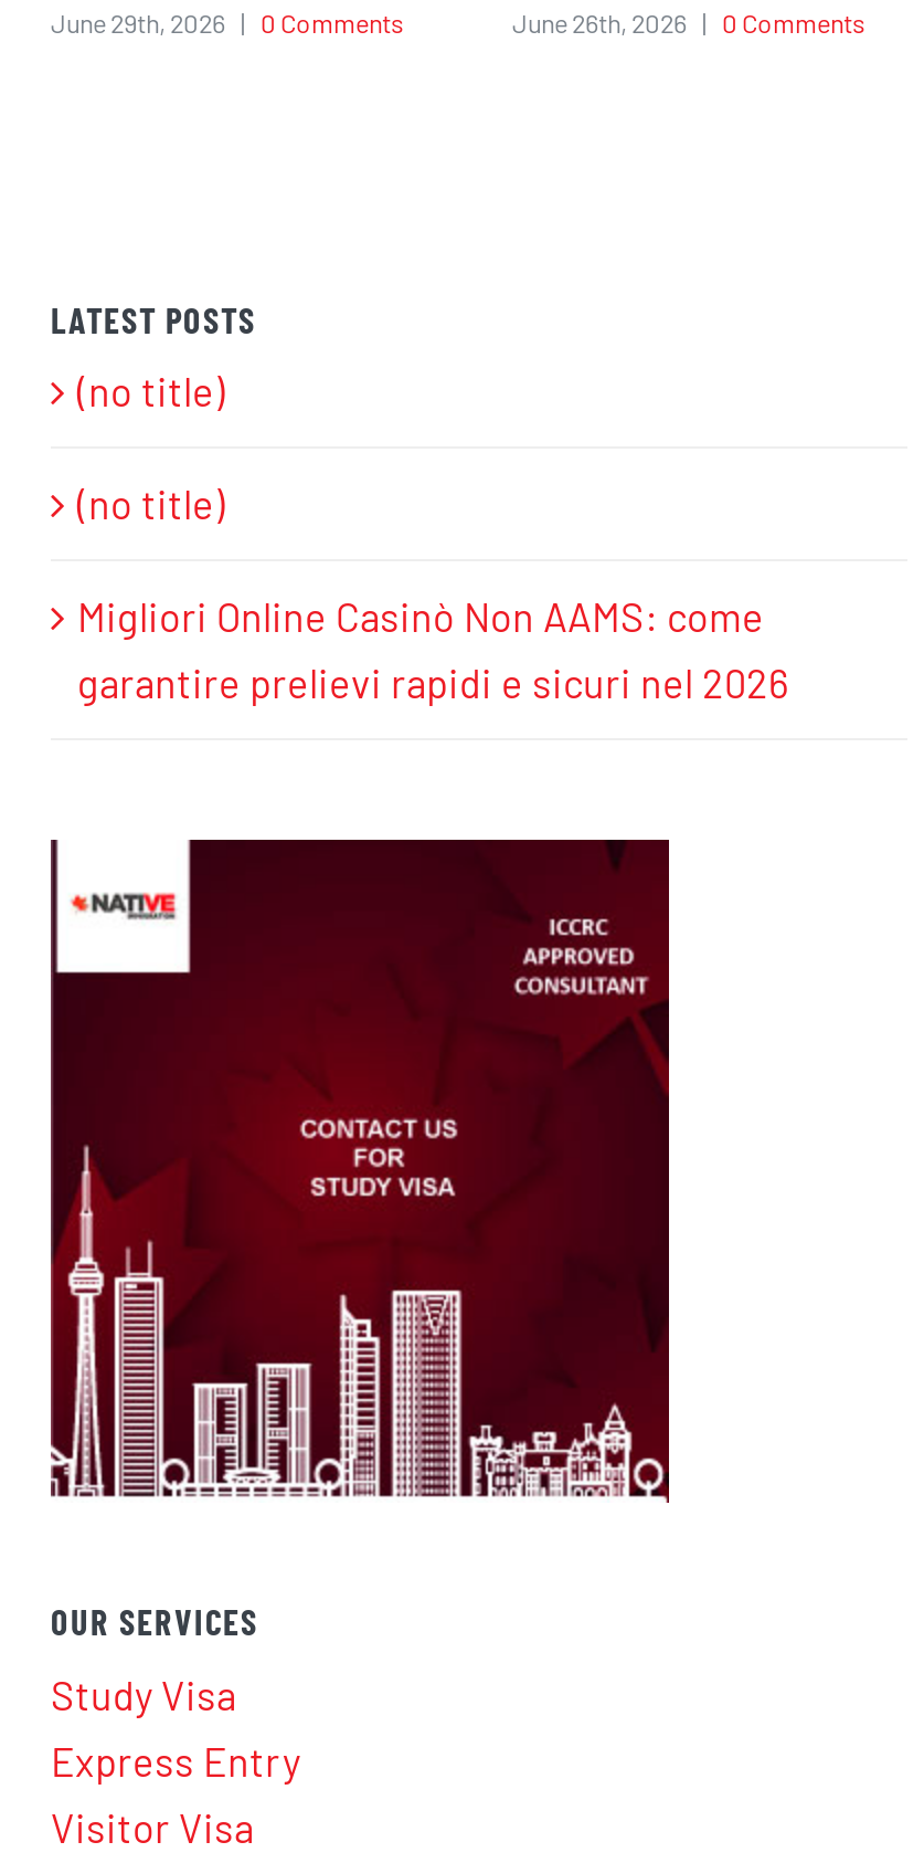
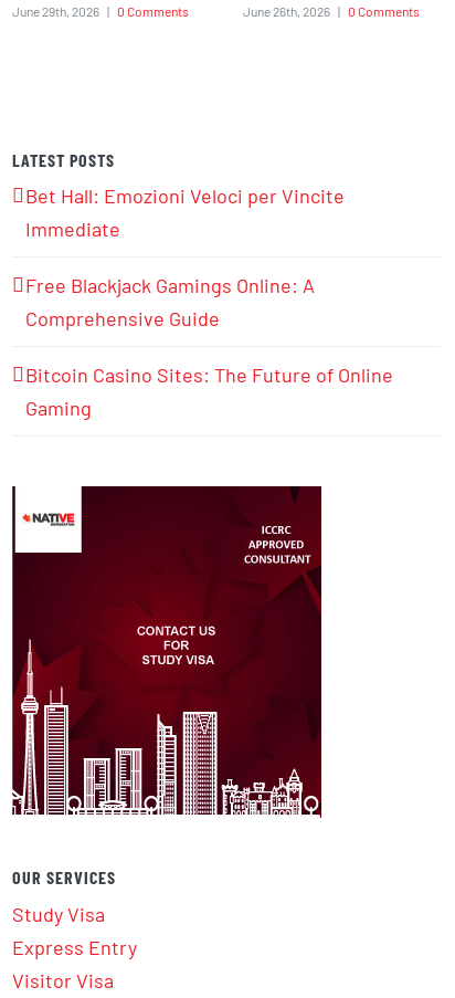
[77,368,225,416] (no title) -> [25,184,345,241] Bet Hall: Emozioni Veloci per Vincite | Immediate
[77,480,225,529] (no title) -> [25,273,315,331] Free Blackjack Gamings Online: A | Comprehensive Guide
[77,593,788,708] Migliori Online Casinò Non AAMS: come | garantire prelievi rapidi e sicuri nel 2026 -> [25,363,393,420] Bitcoin Casino Sites: The Future of Online | Gaming

